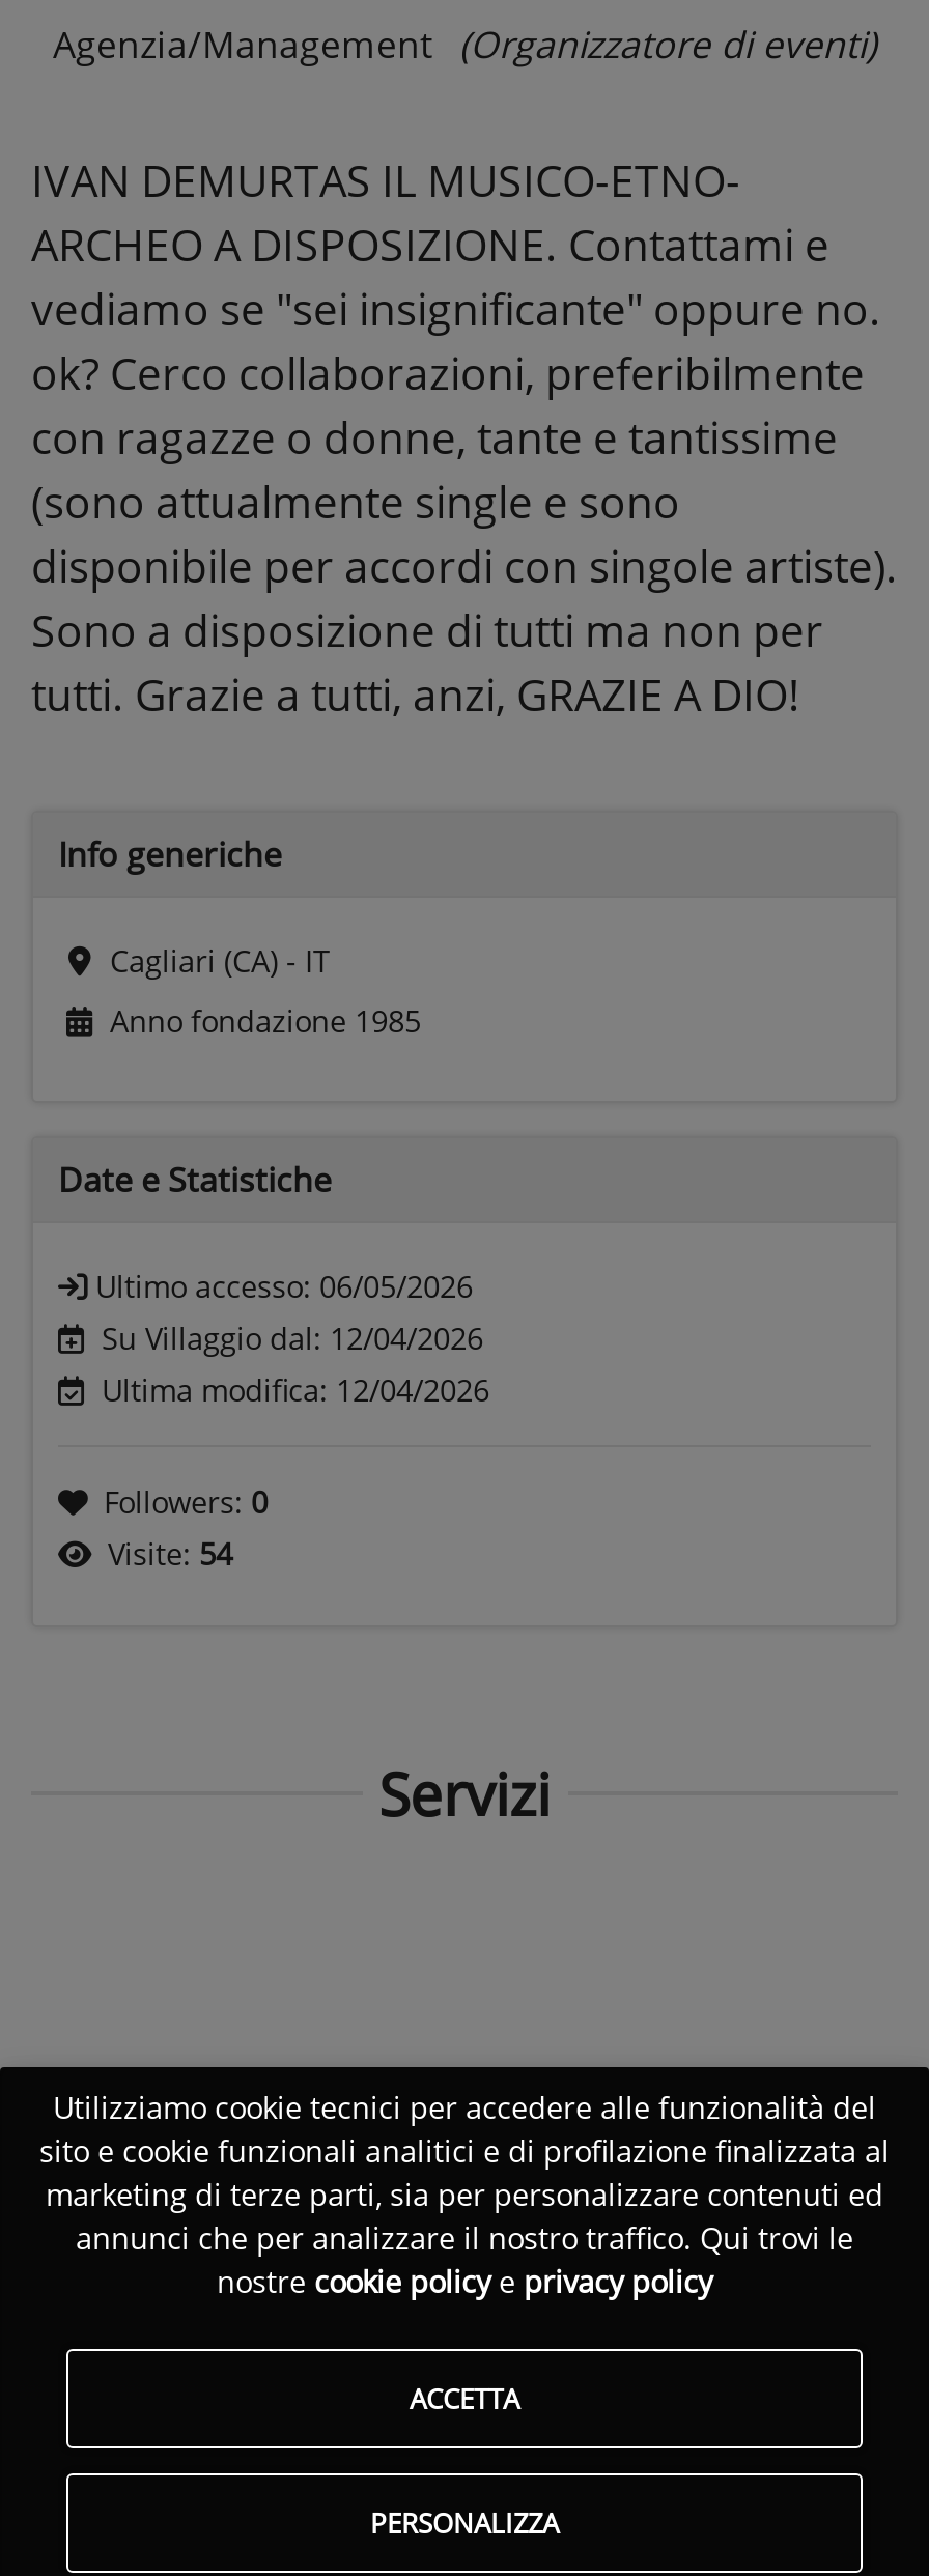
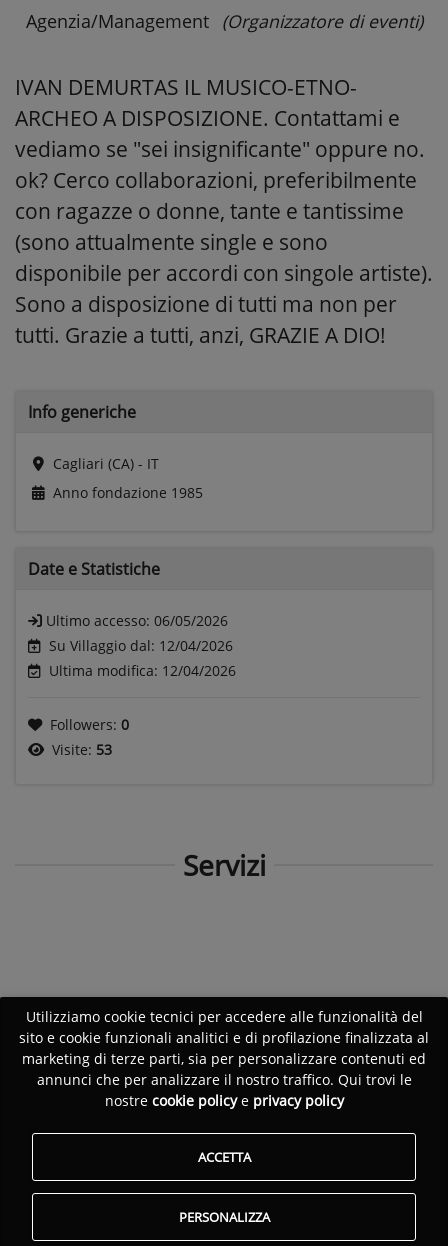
[108,1533,232,1573] Visite: 54 -> [52,740,112,759] Visite: 53

